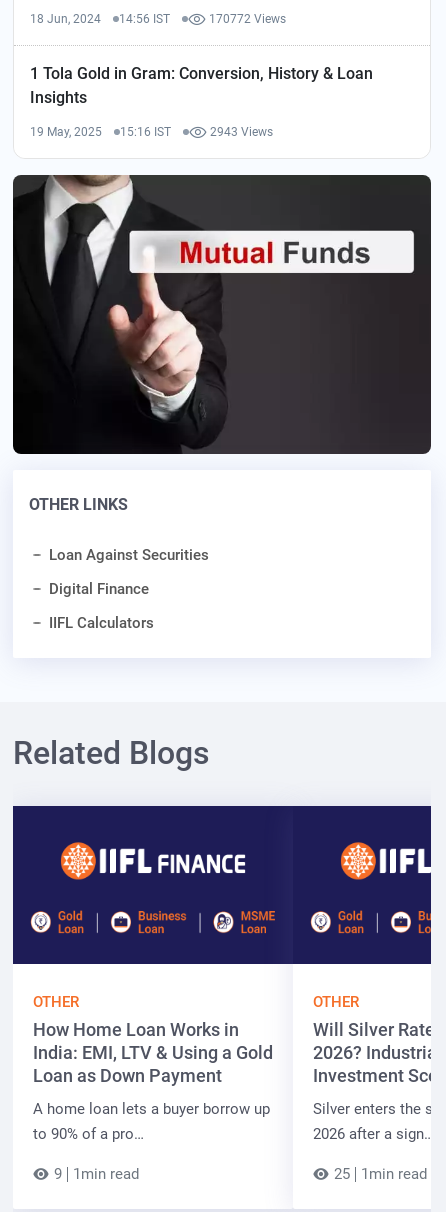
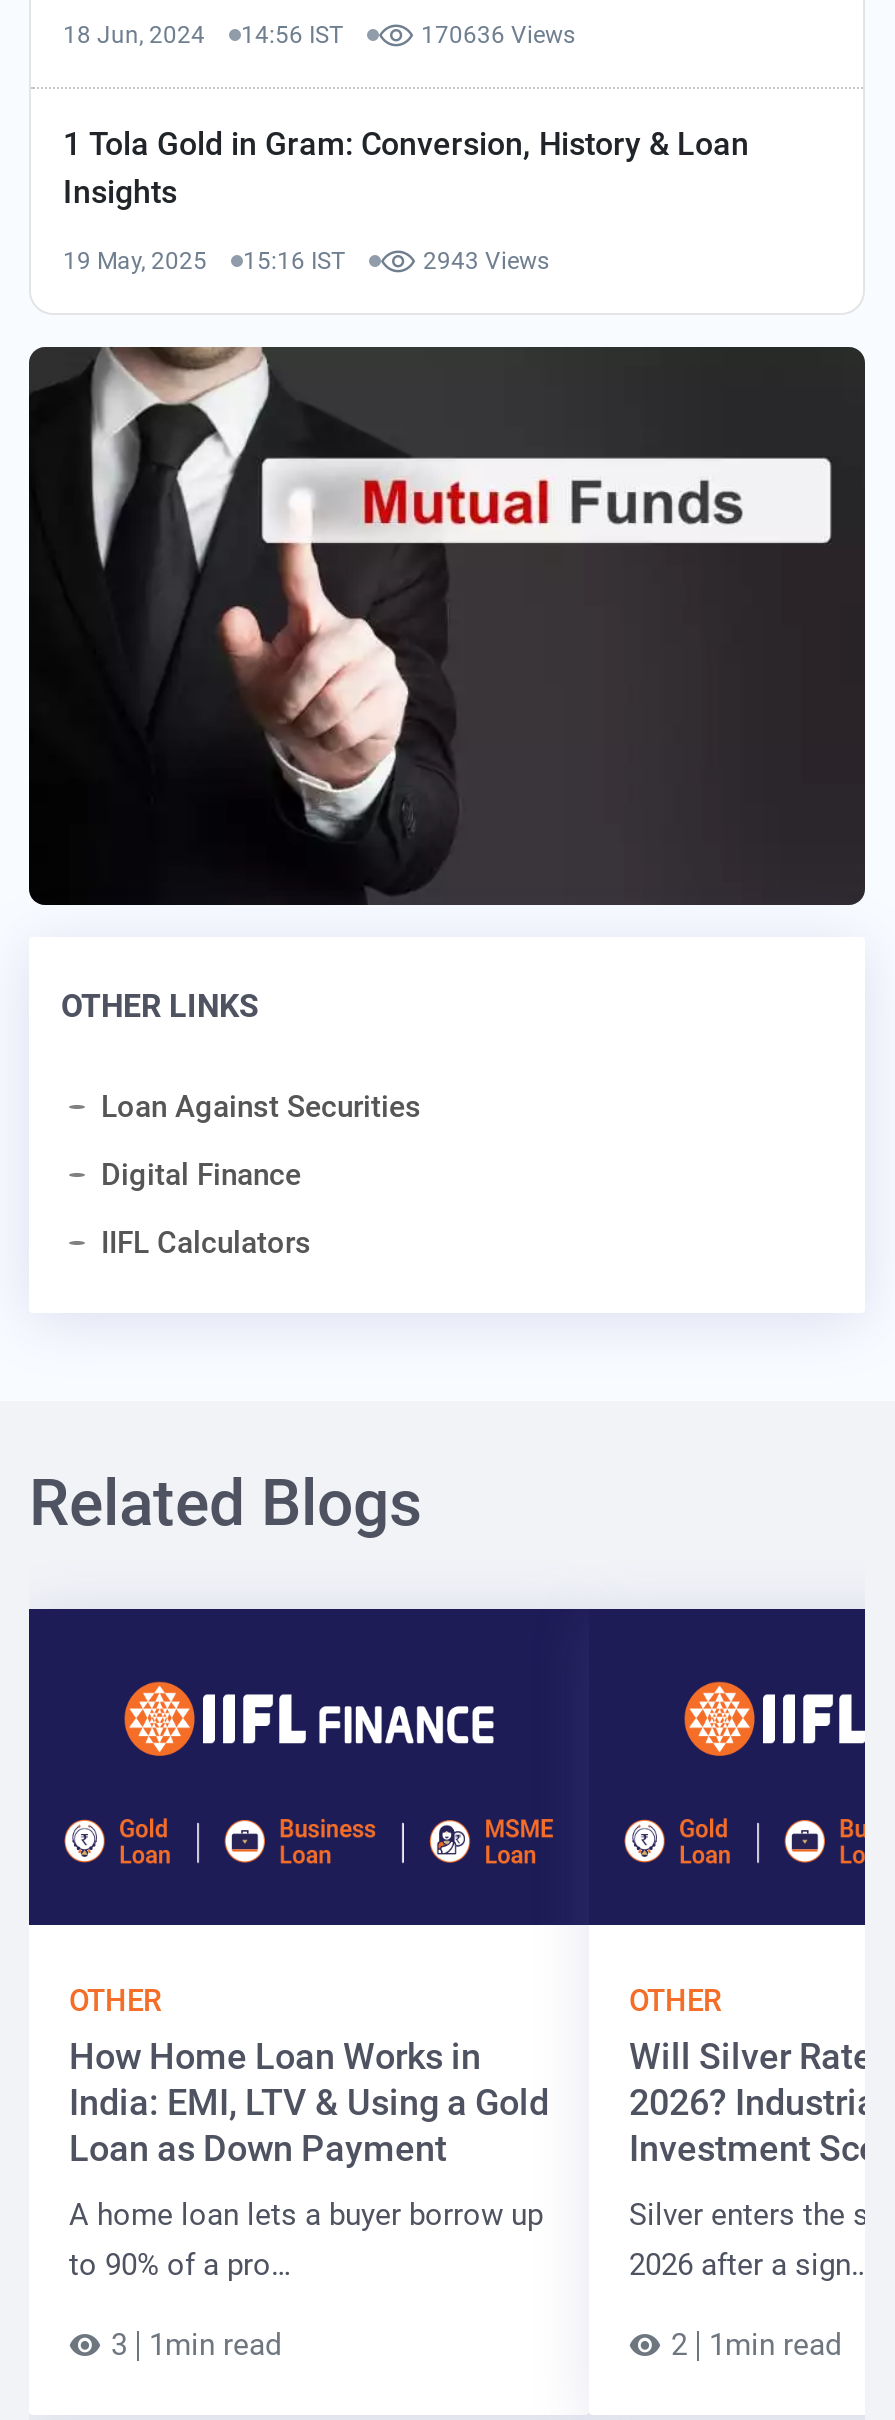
[209,12,286,26] 170772 Views -> [421,21,575,49] 170636 Views
[54,1165,139,1183] 9 1min read -> [111,2326,281,2362] 3 1min read
[334,1165,427,1183] 25 1min read -> [671,2326,841,2362] 2 1min read

